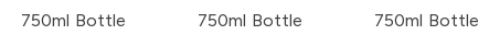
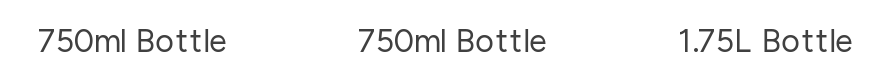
[374,10,479,30] 750ml Bottle -> [678,21,854,59] 1.75L Bottle

